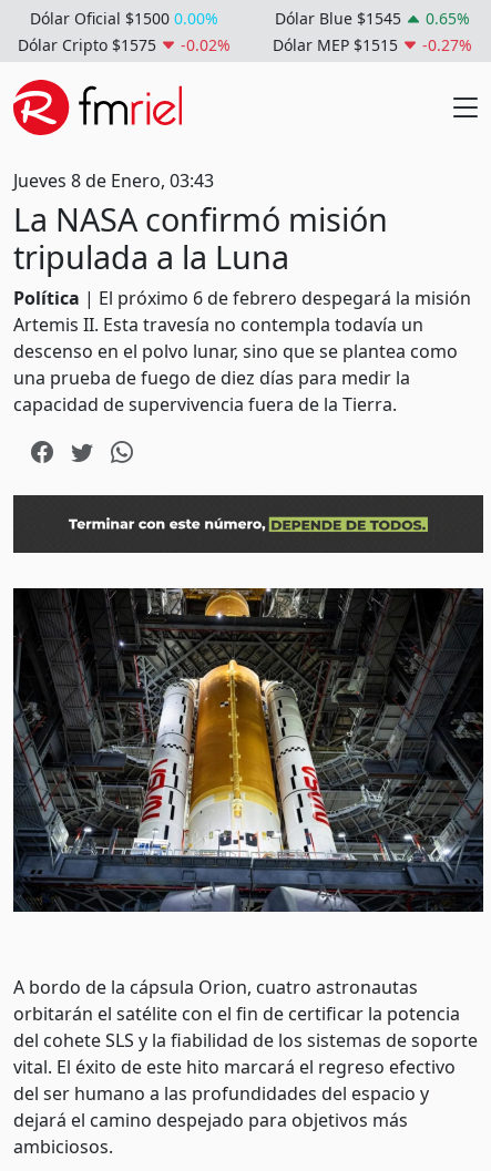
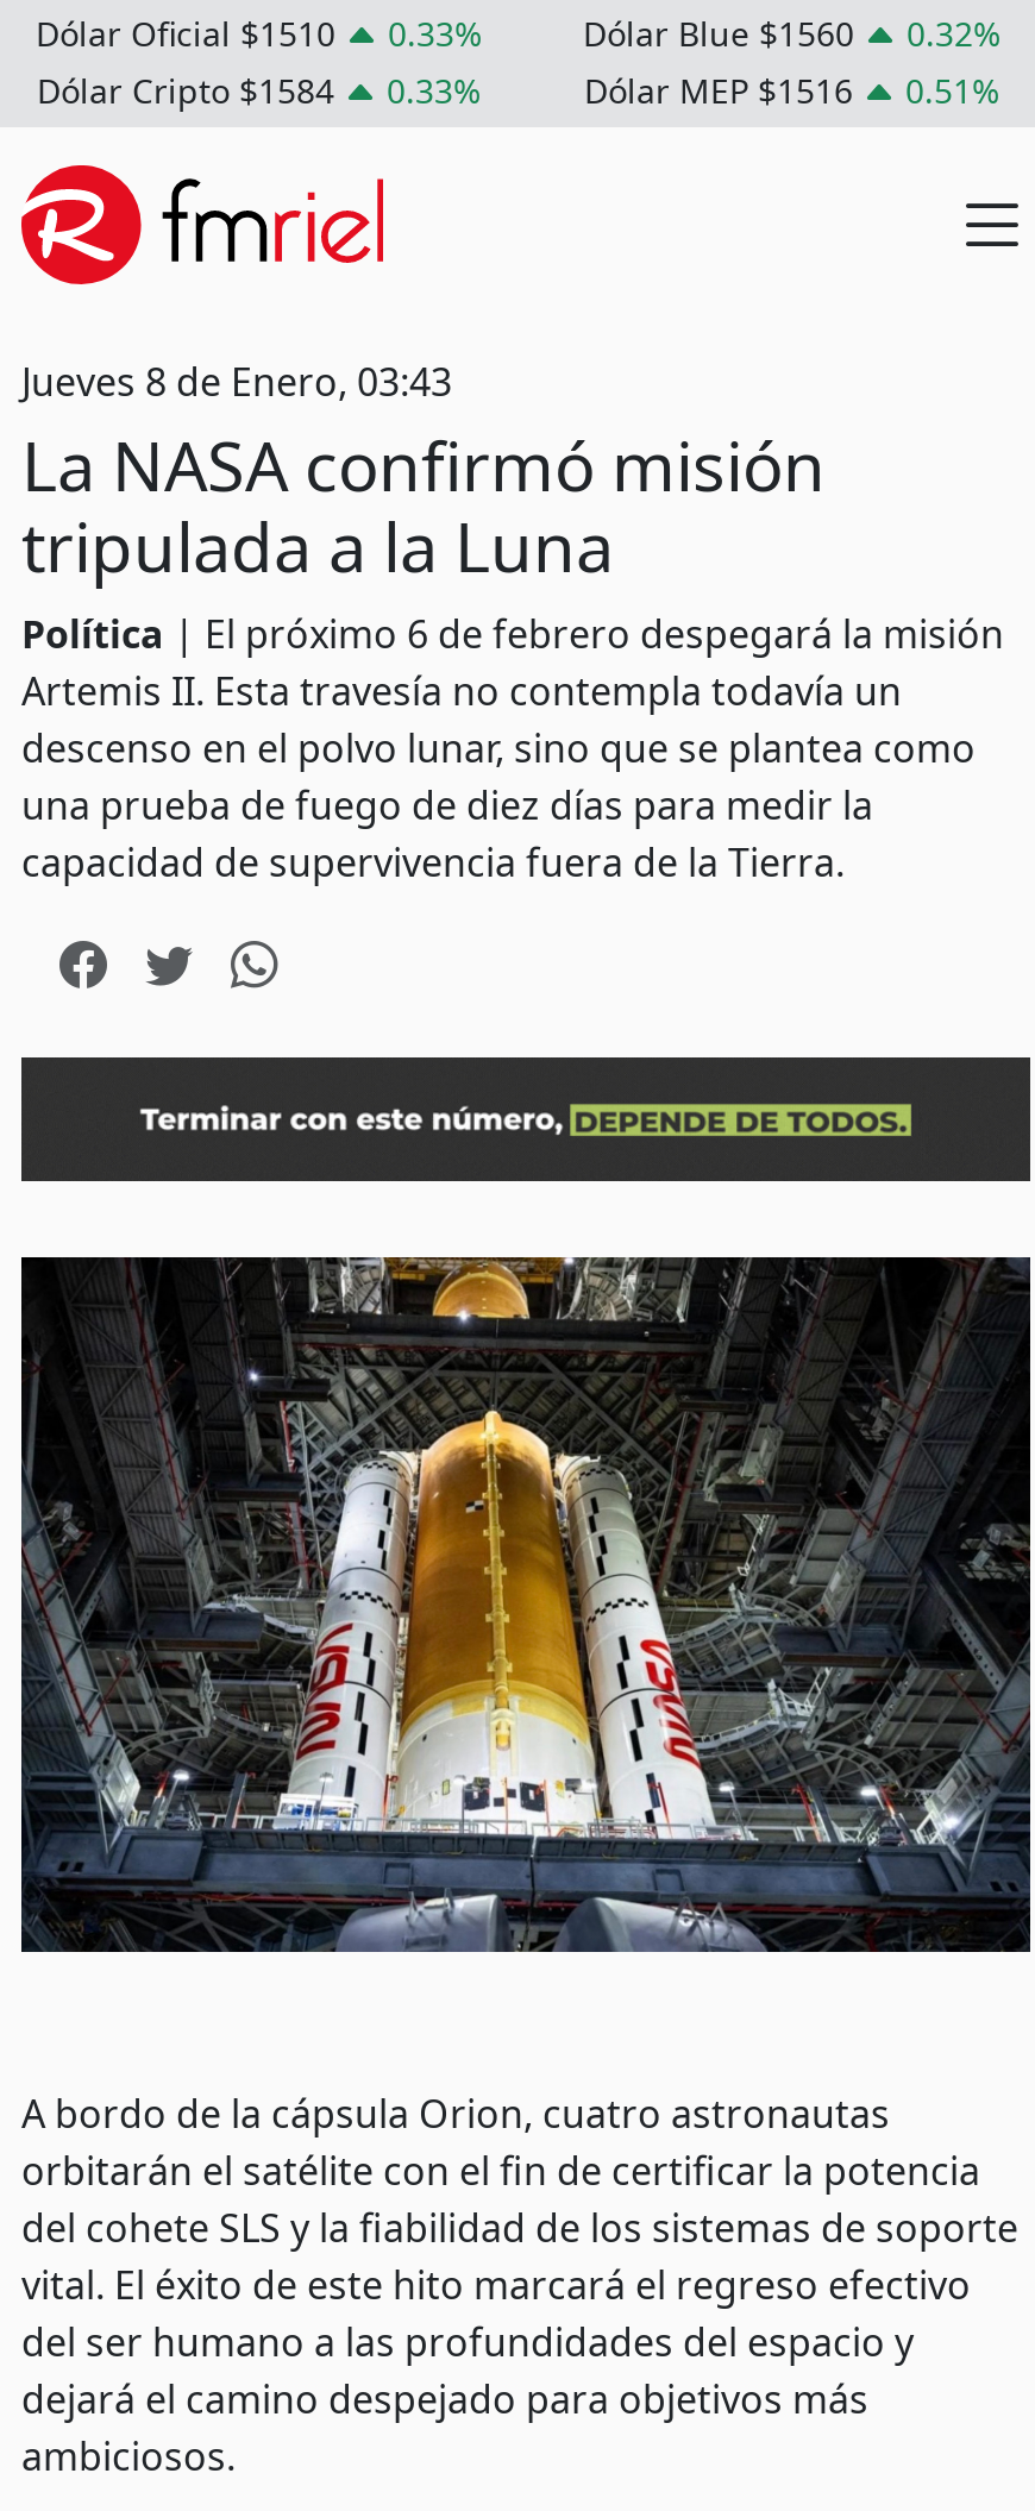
[18,8,472,55] Dólar Oficial $1500 0.00% | Dólar Blue $1545 | 0.65% | Dólar Cripto $1575 | -0.02% | Dólar MEP $1515 | -0.27% -> [36,11,1002,113] Dólar Oficial $1510 | 0.33% | Dólar Blue $1560 | 0.32% | Dólar Cripto $1584 | 0.33% | Dólar MEP $1516 | 0.51%

